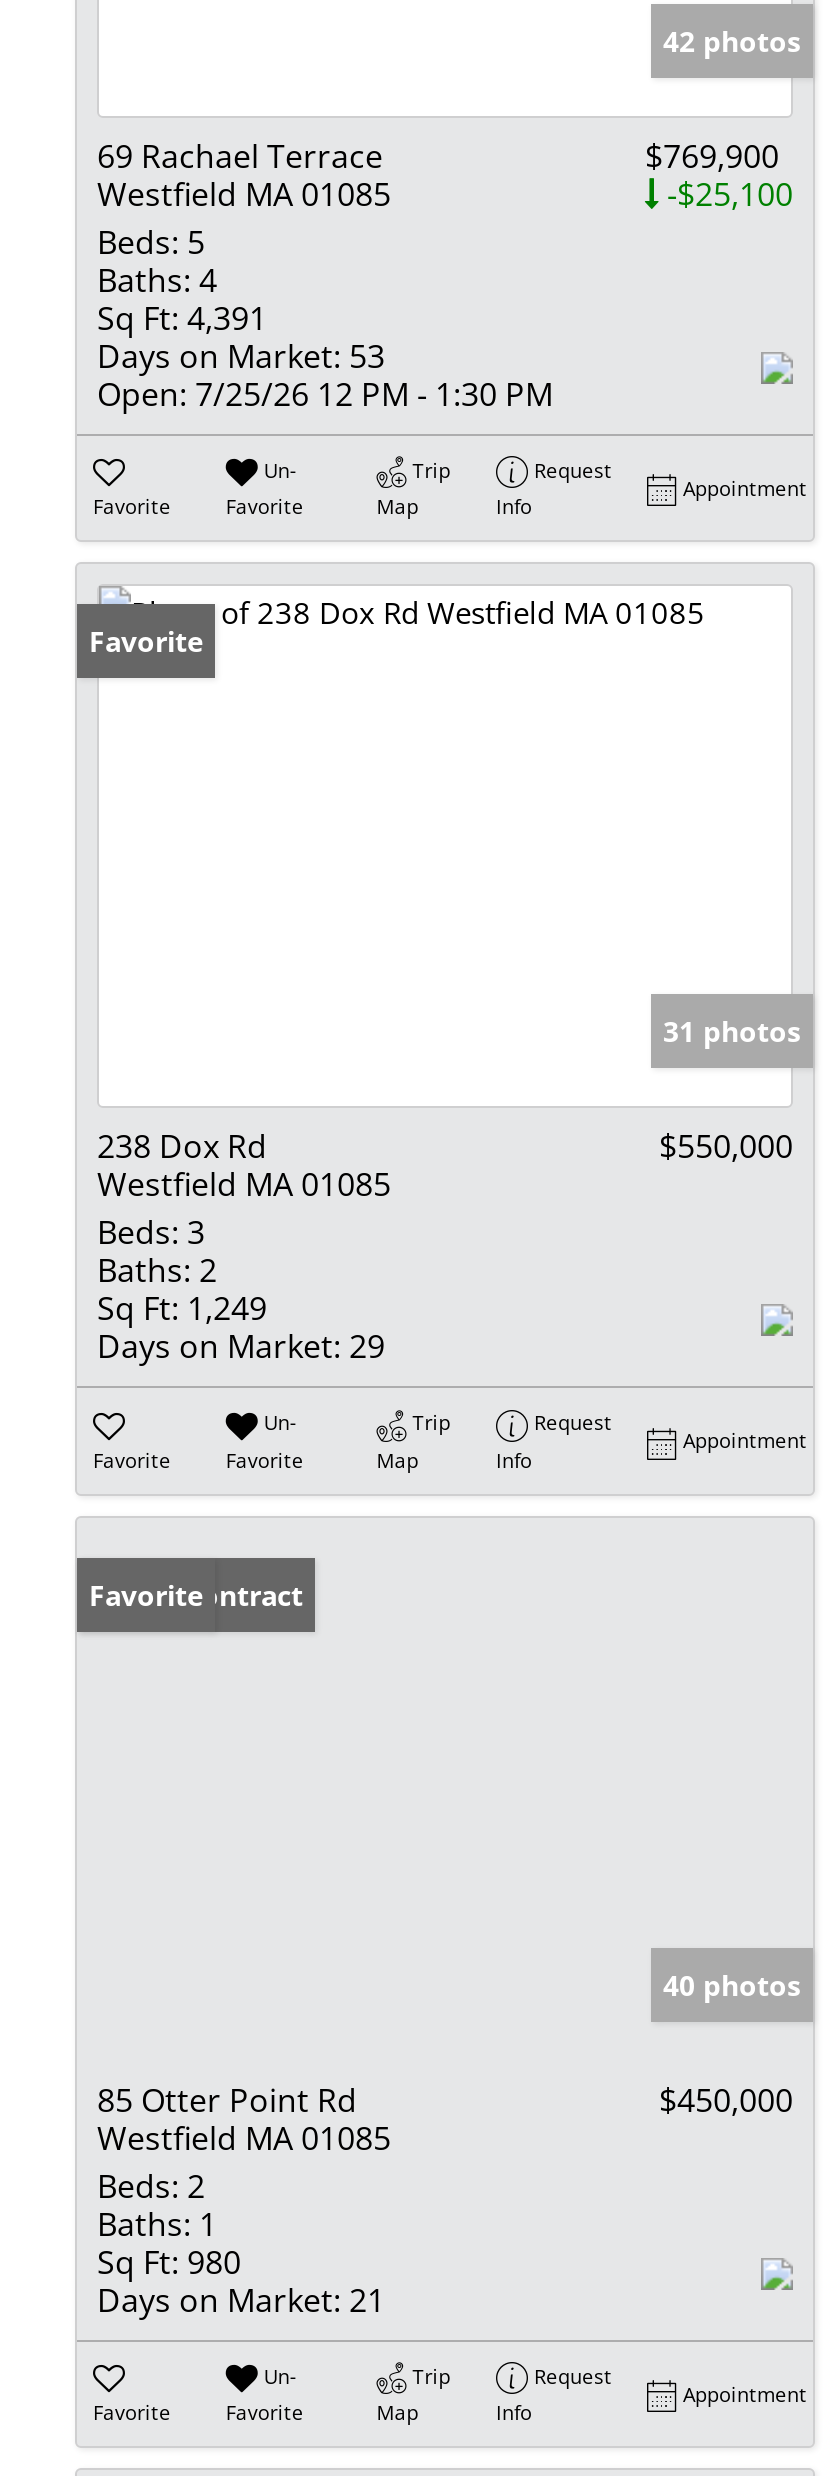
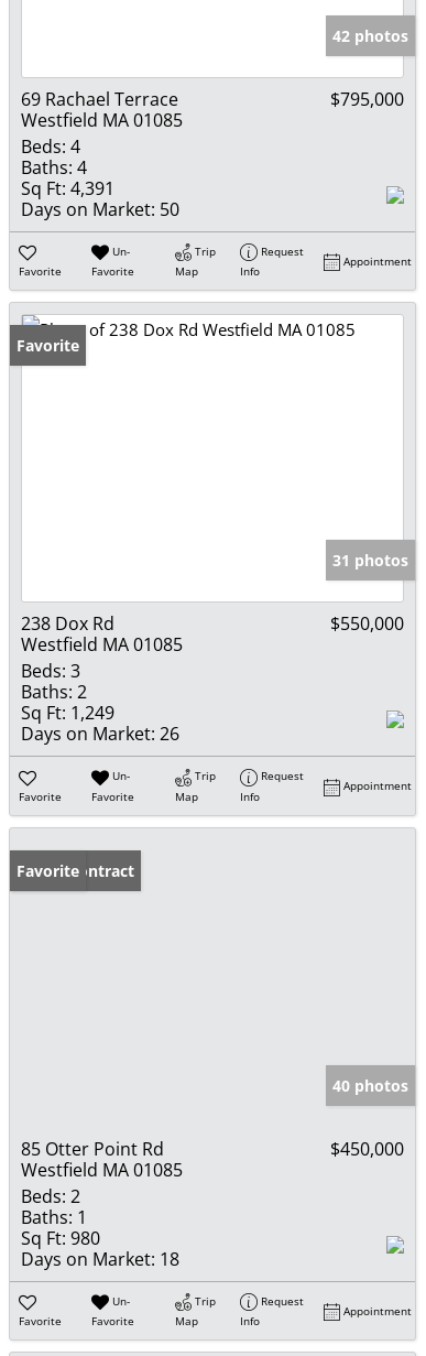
[97,134,793,264] $769,900 | -$25,100 | Beds: 5 -> [21,87,404,159] $795,000 | Beds: 4
[97,334,553,416] Days on Market: 53 | Open: 7/25/26 12 PM - 1:30 PM -> [21,197,179,221] Days on Market: 50
[97,1325,385,1369] Days on Market: 29 -> [21,722,179,746] Days on Market: 26
[97,2277,385,2321] Days on Market: 21 -> [21,1247,179,1271] Days on Market: 18

